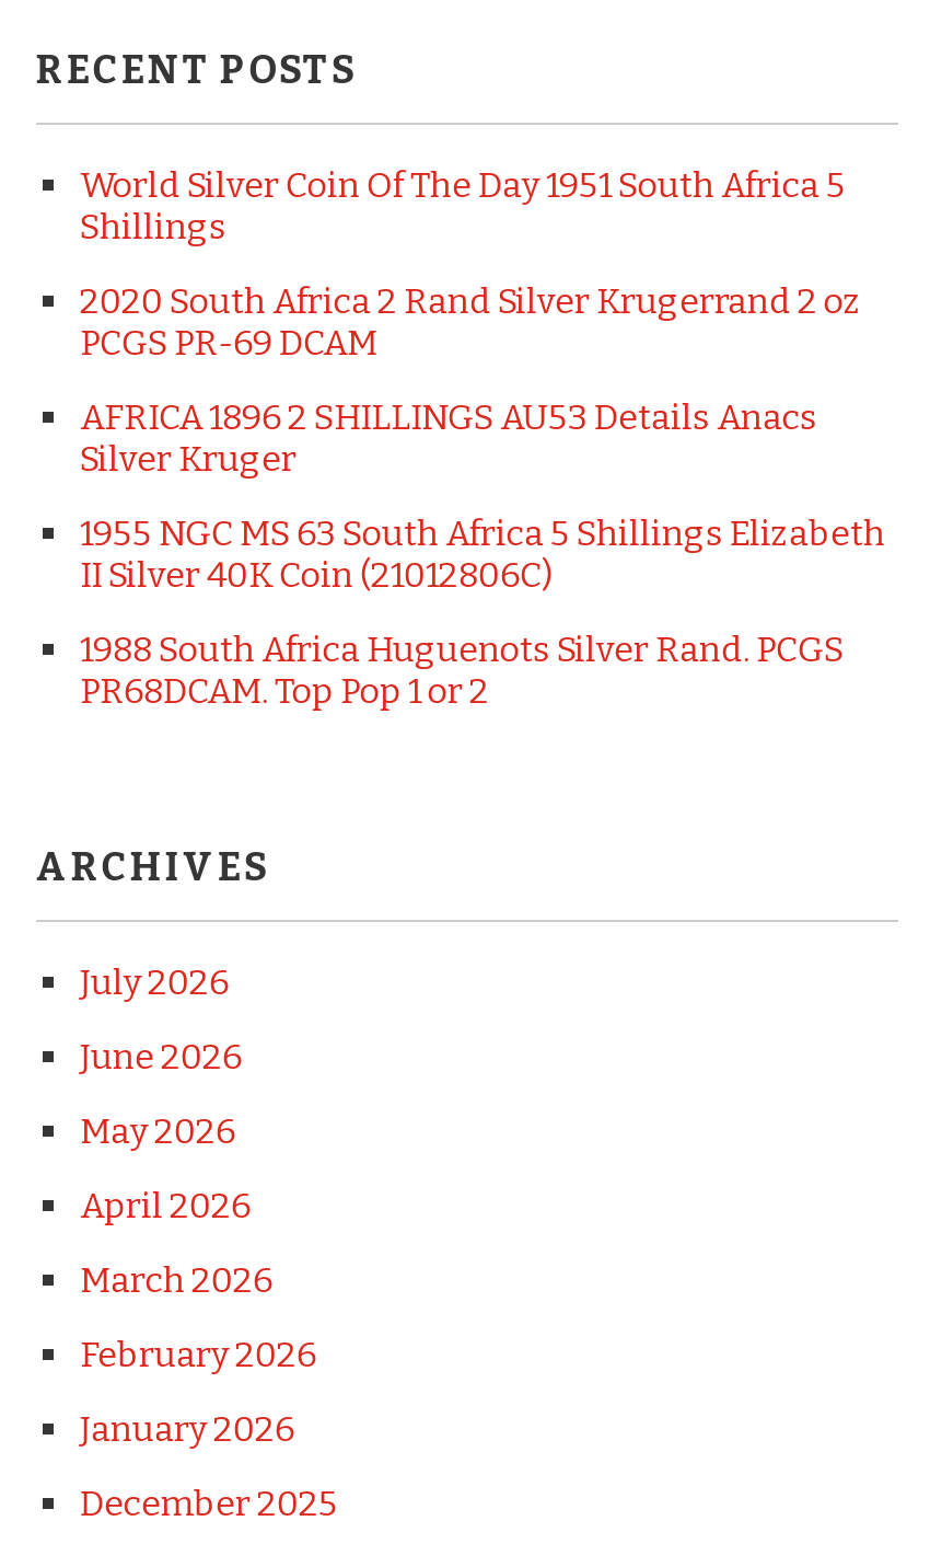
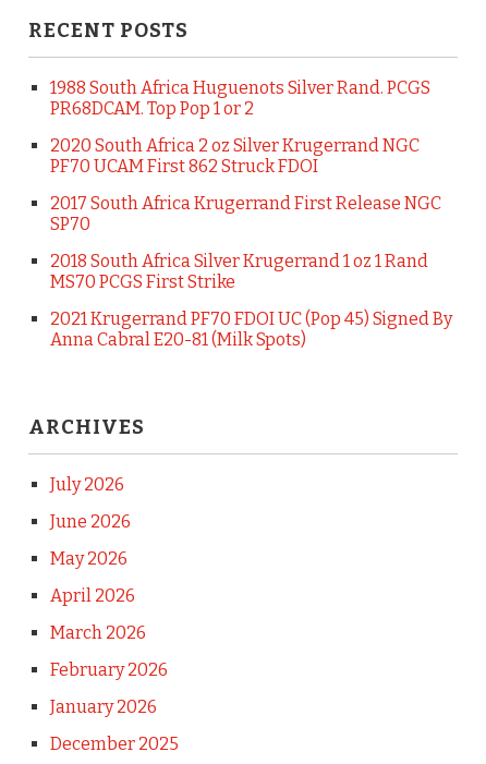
[80,164,885,596] World Silver Coin Of The Day 1951 South Africa 5 | Shillings | 2020 South Africa 2 Rand Silver Krugerrand 2 oz | PCGS PR-69 DCAM | AFRICA 1896 2 SHILLINGS AU53 Details Anacs | Silver Kruger | 1955 NGC MS 63 South Africa 5 Shillings Elizabeth | II Silver 40K Coin (21012806C) -> none
moved [80,629,843,712] -> [50,77,430,119]: 1988 South Africa Huguenots Silver Rand. PCGS | PR68DCAM. Top Pop 1 or 2
none -> [50,135,452,350] 2020 South Africa 2 oz Silver Krugerrand NGC | PF70 UCAM First 862 Struck FDOI | 2017 South Africa Krugerrand First Release NGC | SP70 | 2018 South Africa Silver Krugerrand 1 oz 1 Rand | MS70 PCGS First Strike | 2021 Krugerrand PF70 FDOI UC (Pop 45) Signed By | Anna Cabral E20-81 (Milk Spots)

